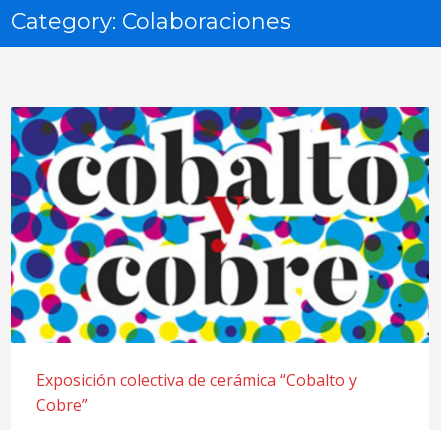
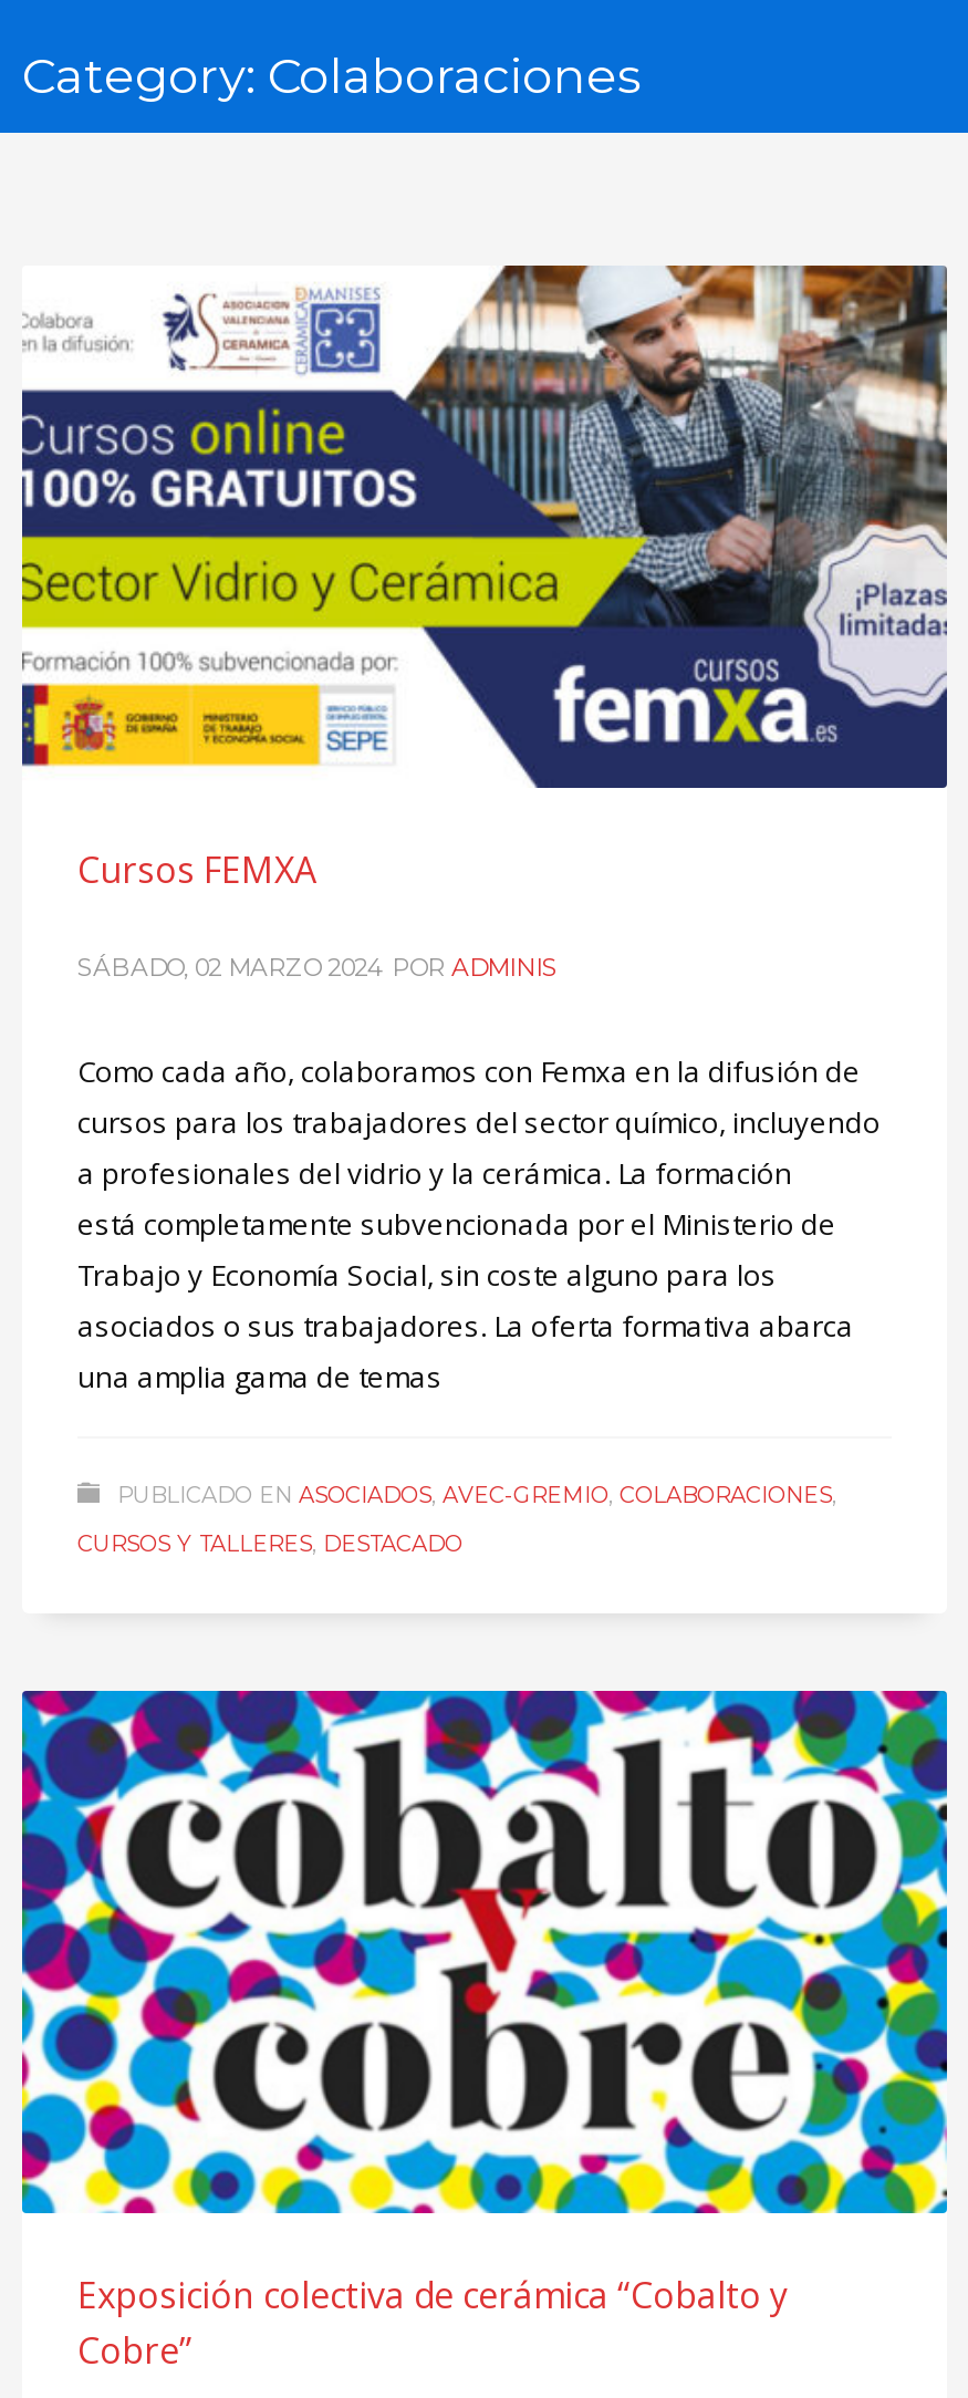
none -> [20,263,949,1559] [image] | Cursos FEMXA | SÁBADO, 02 MARZO 2024 POR ADMINIS | Como cada año, colaboramos con Femxa en la difusión de | cursos para los trabajadores del sector químico, incluyendo | a profesionales del vidrio y la cerámica. La formación | está completamente subvencionada por el Ministerio de | Trabajo y Economía Social, sin coste alguno para los | asociados o sus trabajadores. La oferta formativa abarca | una amplia gama de temas | PUBLICADO EN ASOCIADOS, AVEC-GREMIO, COLABORACIONES | CURSOS Y TALLERES, DESTACADO

